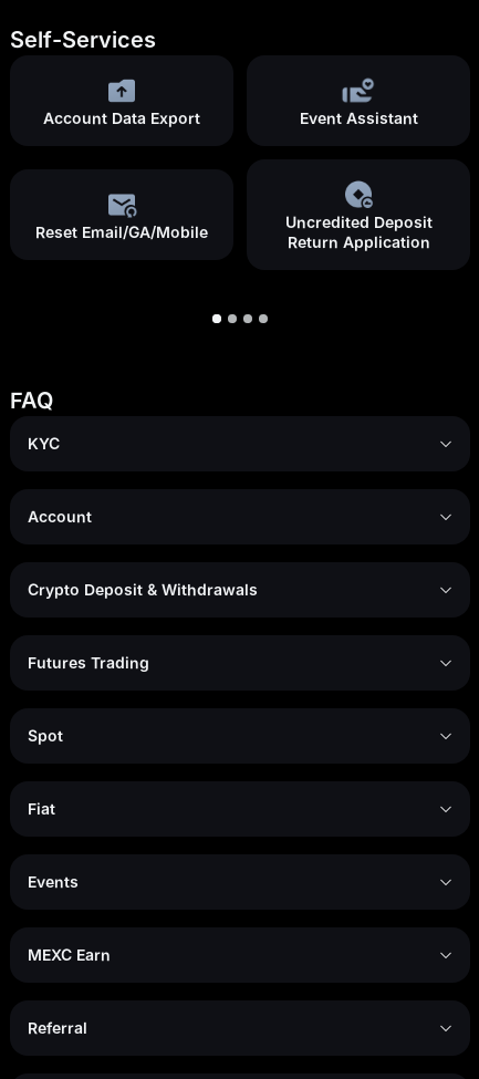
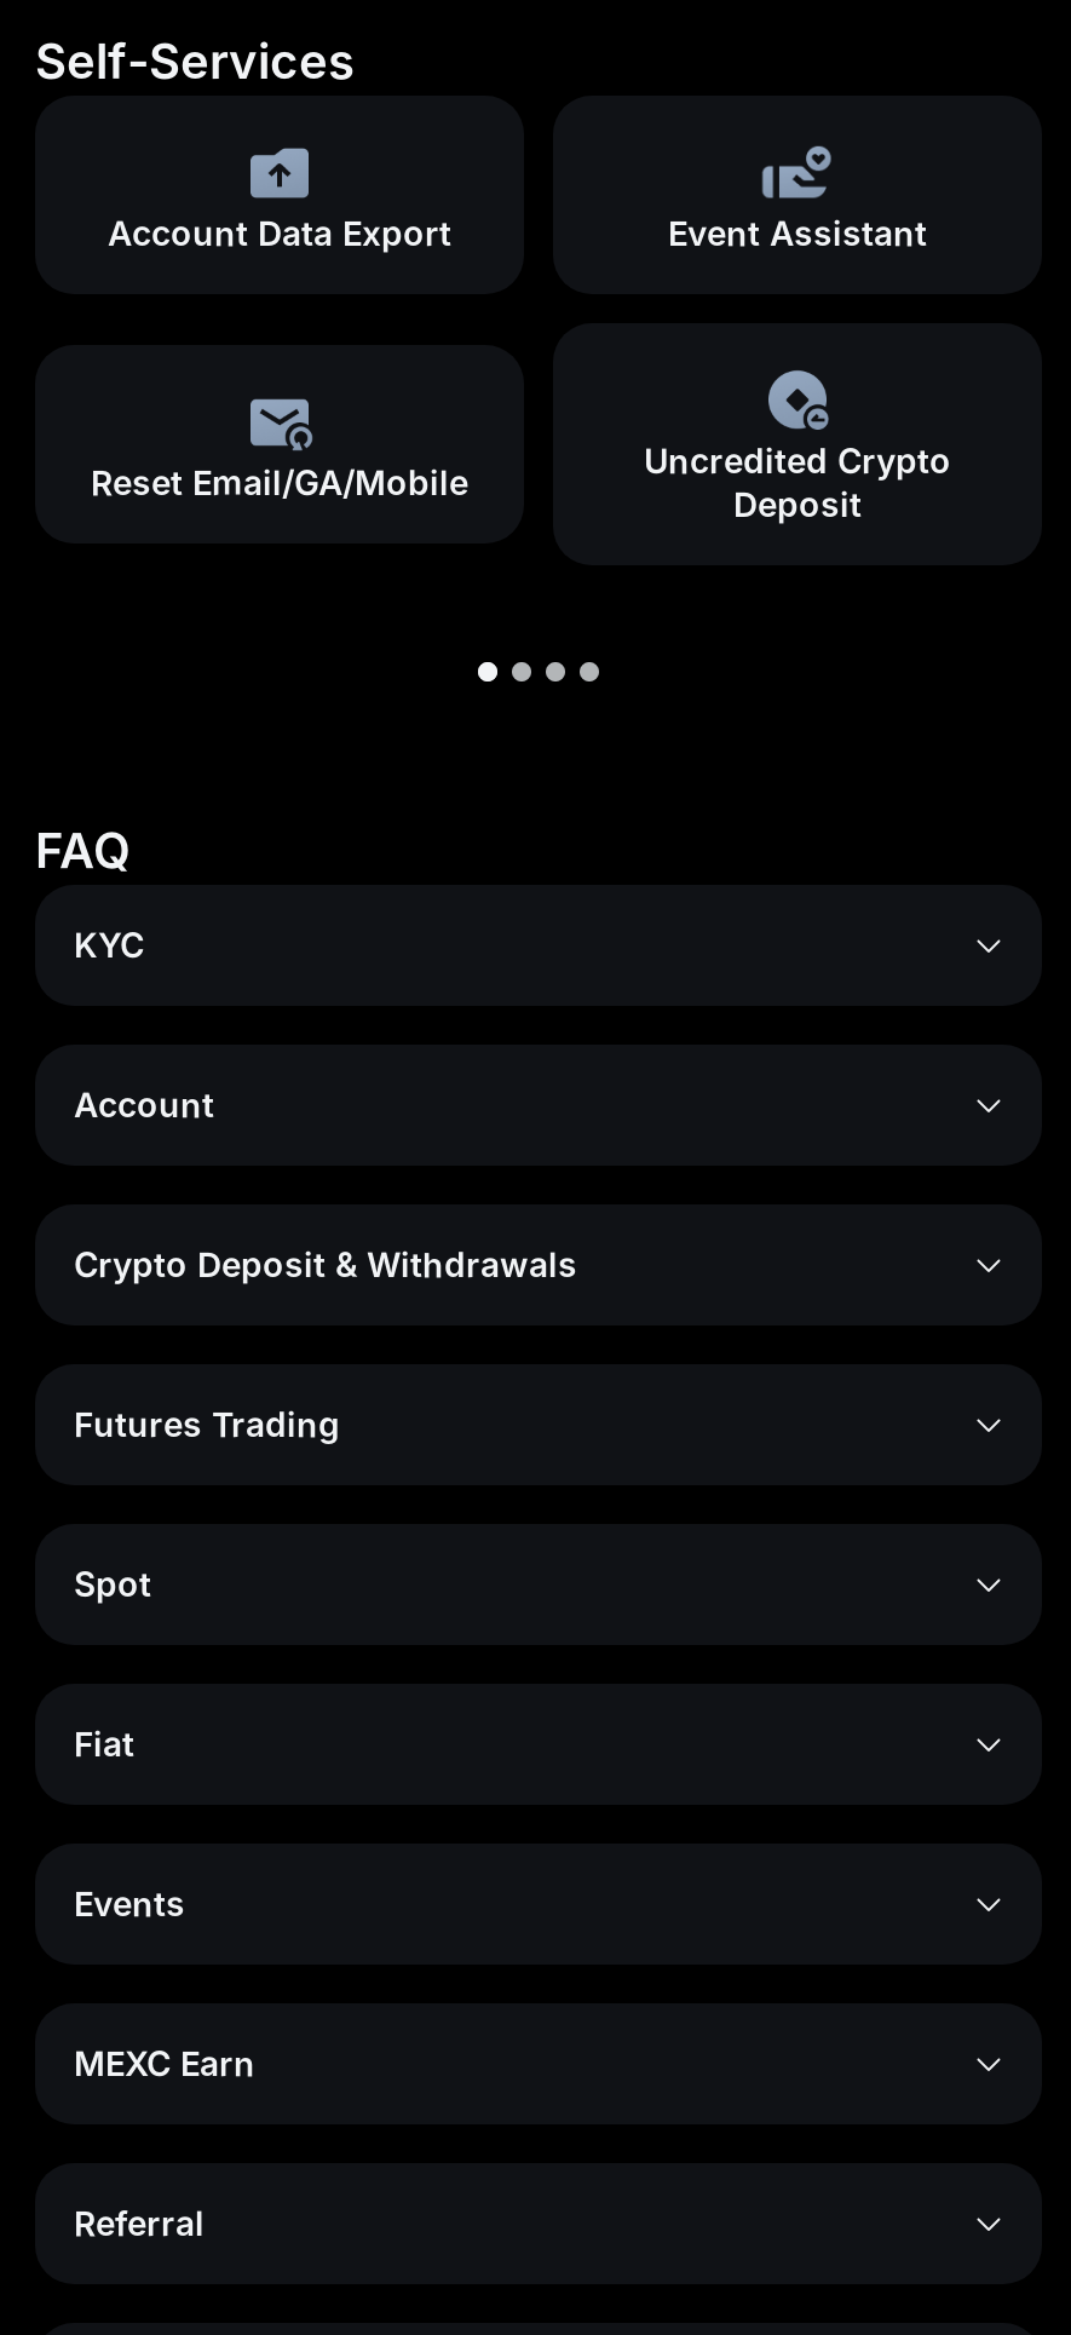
[285,212,432,251] Uncredited Deposit | Return Application -> [644,439,951,524] Uncredited Crypto | Deposit

